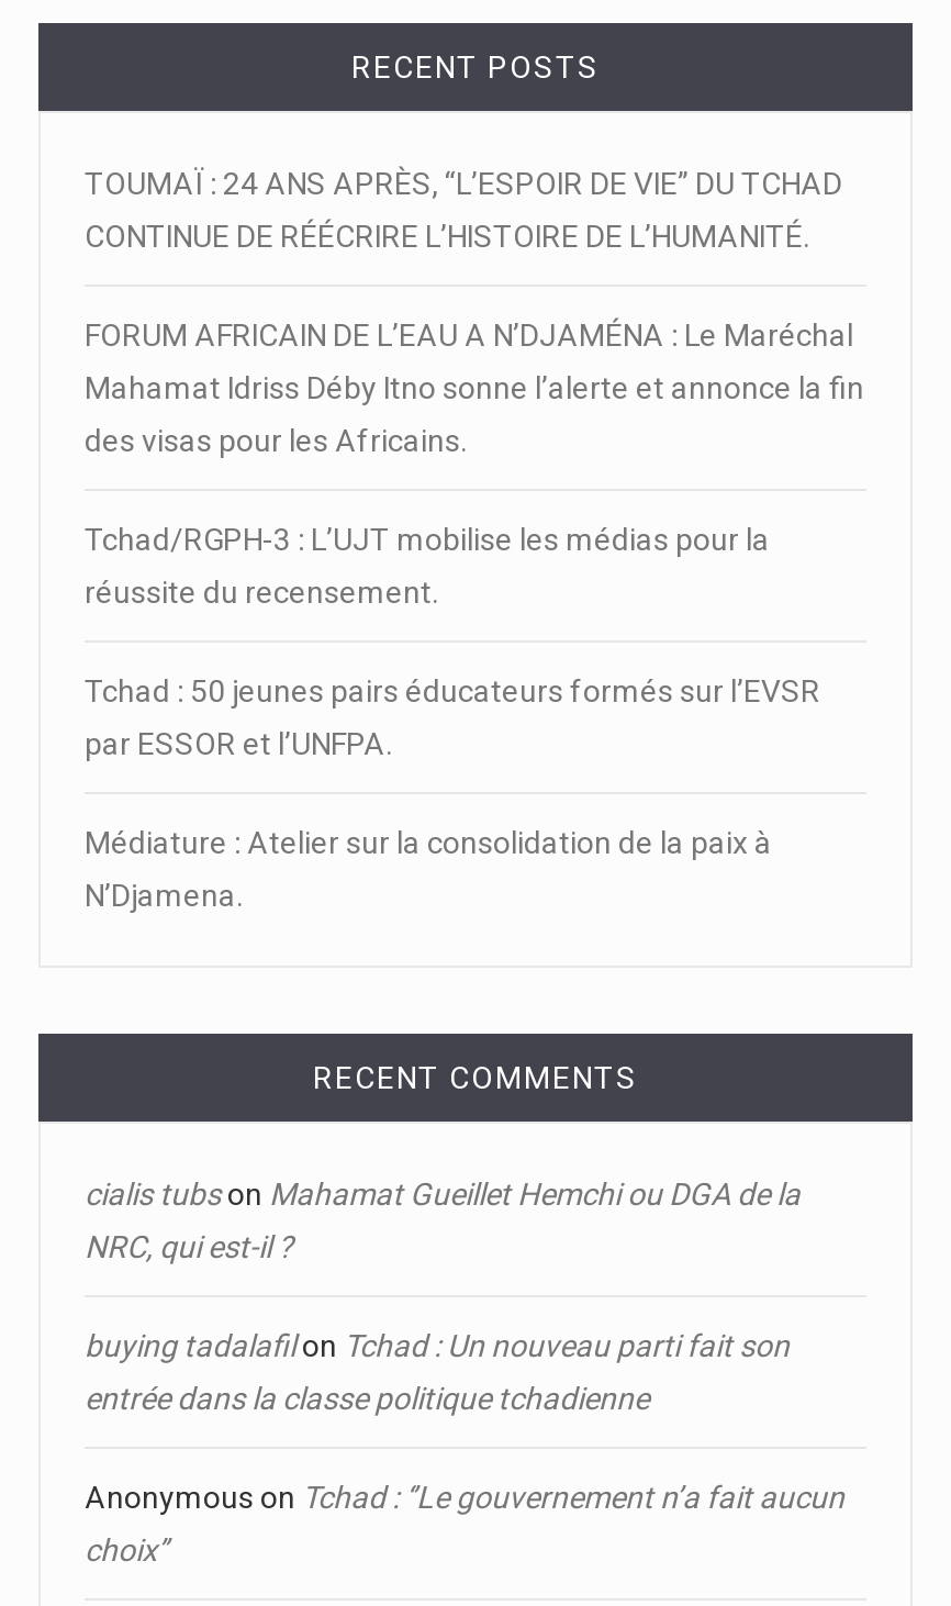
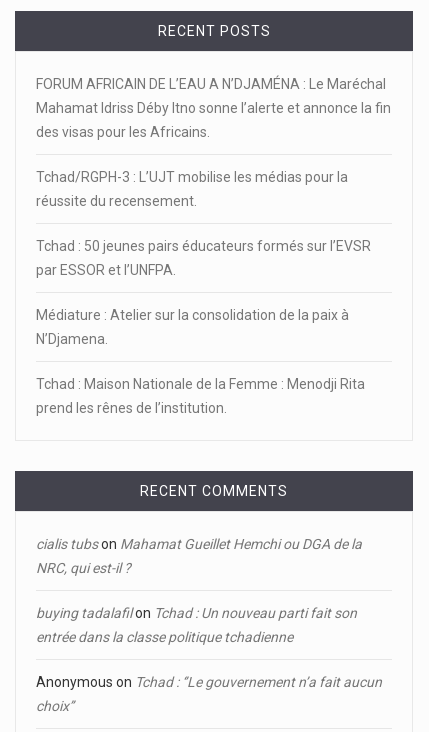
[85,166,842,254] TOUMAÏ : 24 ANS APRÈS, “L’ESPOIR DE VIE” DU TCHAD | CONTINUE DE RÉÉCRIRE L’HISTOIRE DE L’HUMANITÉ. -> none
moved [85,317,864,913] -> [36,76,391,347]: FORUM AFRICAIN DE L’EAU A N’DJAMÉNA : Le Maréchal | Mahamat Idriss Déby Itno sonne l’alerte et annonce la fin | des visas pour les Africains. | ... | Médiature : Atelier sur la consolidation de la paix à | N’Djamena.
none -> [36,376,365,416] Tchad : Maison Nationale de la Femme : Menodji Rita | prend les rênes de l’institution.

